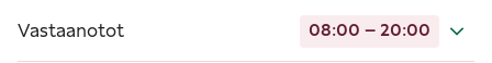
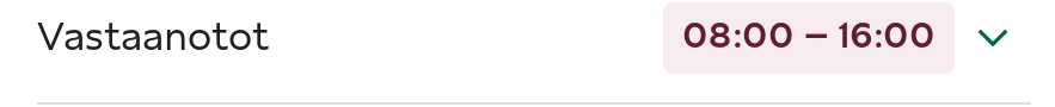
[309,24,431,39] 08:00 – 20:00 -> [682,22,936,55] 08:00 – 16:00

